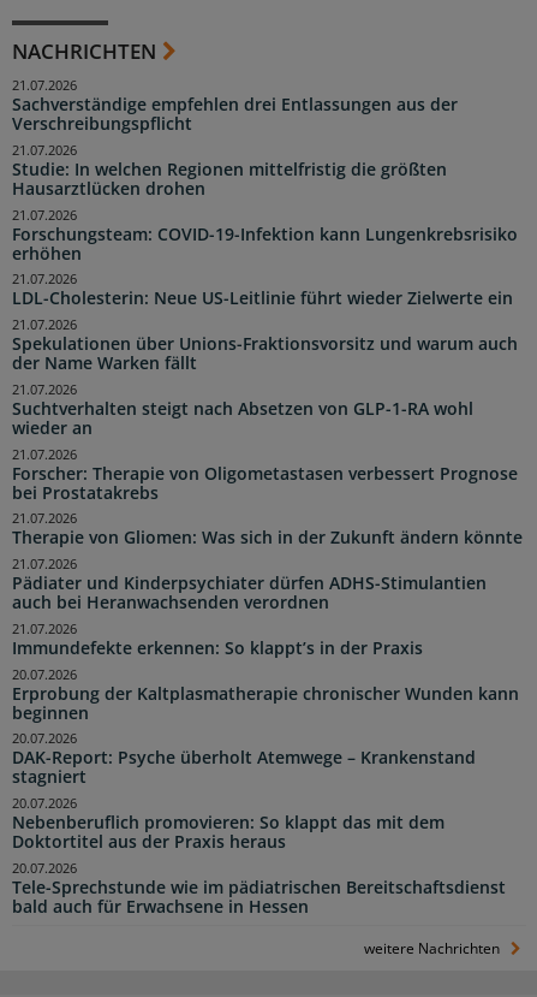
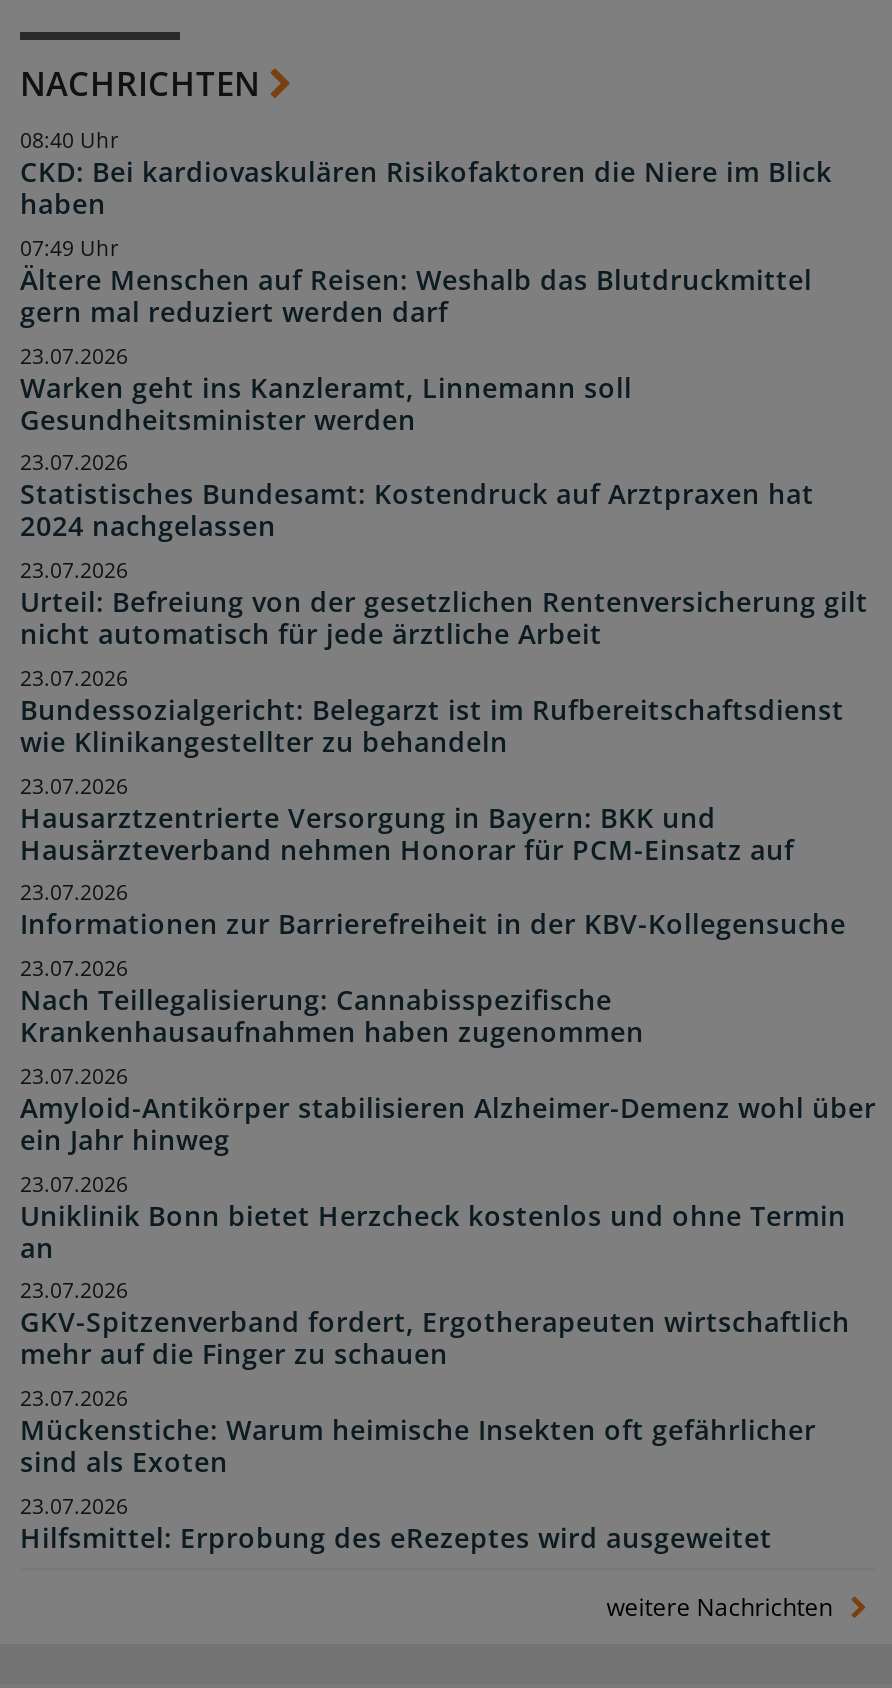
[12,77,77,94] 21.07.2026 -> [20,126,120,154] 08:40 Uhr
[12,94,458,135] Sachverständige empfehlen drei Entlassungen aus der | Verschreibungspflicht -> [20,154,832,222] CKD: Bei kardiovaskulären Risikofaktoren die Niere im Blick | haben
[12,142,77,159] 21.07.2026 -> [20,234,120,262] 07:49 Uhr
[12,159,447,199] Studie: In welchen Regionen mittelfristig die größten | Hausarztlücken drohen -> [20,262,812,330] Ältere Menschen auf Reisen: Weshalb das Blutdruckmittel | gern mal reduziert werden darf
[12,206,77,223] 21.07.2026 -> [20,341,128,369] 23.07.2026
[12,223,518,264] Forschungsteam: COVID-19-Infektion kann Lungenkrebsrisiko | erhöhen -> [20,369,632,437] Warken geht ins Kanzleramt, Linnemann soll | Gesundheitsminister werden
[12,271,77,288] 21.07.2026 -> [20,448,128,476] 23.07.2026
[12,288,513,309] LDL-Cholesterin: Neue US-Leitlinie führt wieder Zielwerte ein -> [20,476,814,544] Statistisches Bundesamt: Kostendruck auf Arztpraxen hat | 2024 nachgelassen
[12,316,77,333] 21.07.2026 -> [20,556,128,584] 23.07.2026
[12,333,518,374] Spekulationen über Unions-Fraktionsvorsitz und warum auch | der Name Warken fällt -> [20,584,868,652] Urteil: Befreiung von der gesetzlichen Rentenversicherung gilt | nicht automatisch für jede ärztliche Arbeit
[12,381,77,398] 21.07.2026 -> [20,664,128,692] 23.07.2026
[12,398,473,439] Suchtverhalten steigt nach Absetzen von GLP-1-RA wohl | wieder an -> [20,692,844,760] Bundessozialgericht: Belegarzt ist im Rufbereitschaftsdienst | wie Klinikangestellter zu behandeln
[12,446,77,462] 21.07.2026 -> [20,771,128,799] 23.07.2026
[12,462,518,503] Forscher: Therapie von Oligometastasen verbessert Prognose | bei Prostatakrebs -> [20,799,794,867] Hausarztzentrierte Versorgung in Bayern: BKK und | Hausärzteverband nehmen Honorar für PCM-Einsatz auf
[12,510,77,527] 21.07.2026 -> [20,878,128,906] 23.07.2026
[12,527,523,549] Therapie von Gliomen: Was sich in der Zukunft ändern könnte -> [20,906,846,942] Informationen zur Barrierefreiheit in der KBV-Kollegensuche
[12,556,77,572] 21.07.2026 -> [20,954,128,982] 23.07.2026
[12,572,487,613] Pädiater und Kinderpsychiater dürfen ADHS-Stimulantien | auch bei Heranwachsenden verordnen -> [20,982,644,1050] Nach Teillegalisierung: Cannabisspezifische | Krankenhausaufnahmen haben zugenommen
[12,620,77,637] 21.07.2026 -> [20,1062,128,1090] 23.07.2026
[12,637,423,659] Immundefekte erkennen: So klappt’s in der Praxis -> [20,1090,876,1158] Amyloid-Antikörper stabilisieren Alzheimer-Demenz wohl über | ein Jahr hinweg
[12,666,77,683] 20.07.2026 -> [20,1169,128,1197] 23.07.2026
[12,683,519,723] Erprobung der Kaltplasmatherapie chronischer Wunden kann | beginnen -> [20,1197,846,1265] Uniklinik Bonn bietet Herzcheck kostenlos und ohne Termin | an
[12,730,77,747] 20.07.2026 -> [20,1276,128,1304] 23.07.2026
[12,747,476,788] DAK-Report: Psyche überholt Atemwege – Krankenstand | stagniert -> [20,1304,850,1372] GKV-Spitzenverband fordert, Ergotherapeuten wirtschaftlich | mehr auf die Finger zu schauen
[12,795,77,812] 20.07.2026 -> [20,1384,128,1412] 23.07.2026
[12,812,444,853] Nebenberuflich promovieren: So klappt das mit dem | Doktortitel aus der Praxis heraus -> [20,1412,816,1480] Mückenstiche: Warum heimische Insekten oft gefährlicher | sind als Exoten
[12,860,77,876] 20.07.2026 -> [20,1492,128,1520] 23.07.2026
[12,876,506,917] Tele-Sprechstunde wie im pädiatrischen Bereitschaftsdienst | bald auch für Erwachsene in Hessen -> [20,1520,772,1556] Hilfsmittel: Erprobung des eRezeptes wird ausgeweitet

